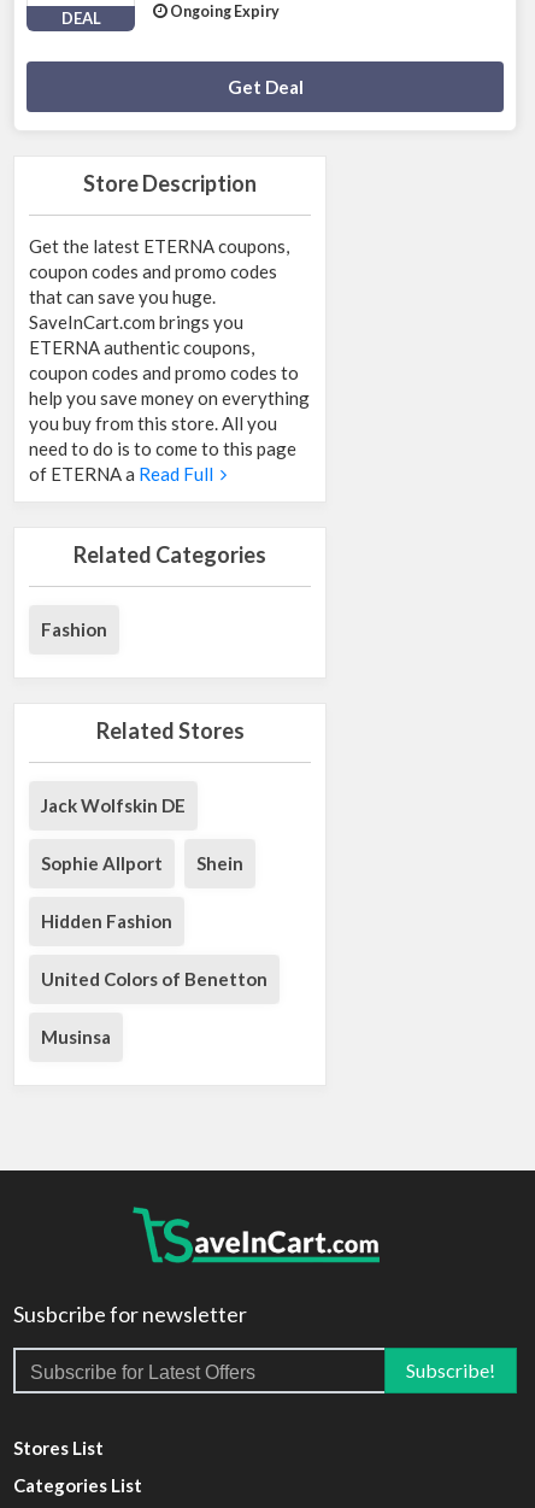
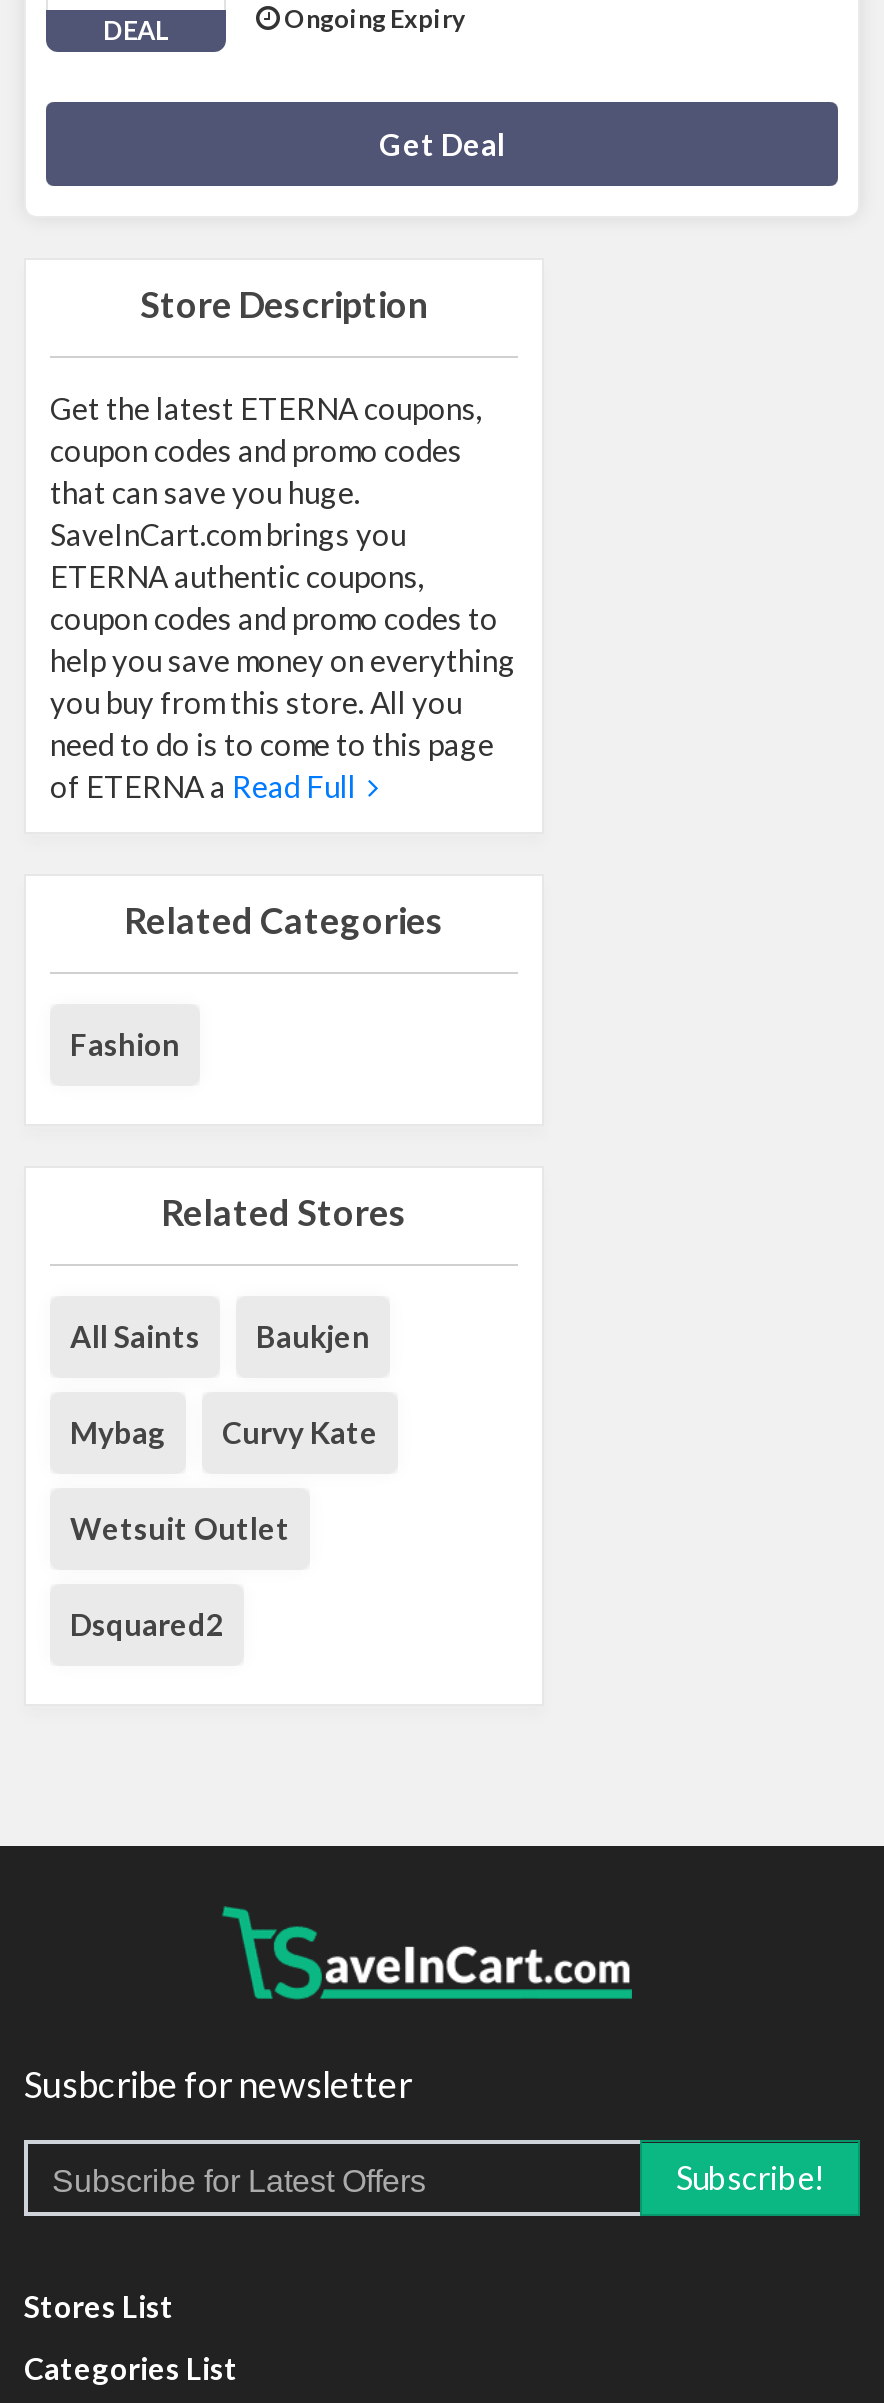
[41,795,267,1048] Jack Wolfskin DE | Sophie Allport | Shein | Hidden Fashion | United Colors of Benetton | Musinsa -> [70,1319,378,1643] All Saints | Baukjen | Mybag | Curvy Kate | Wetsuit Outlet | Dsquared2

